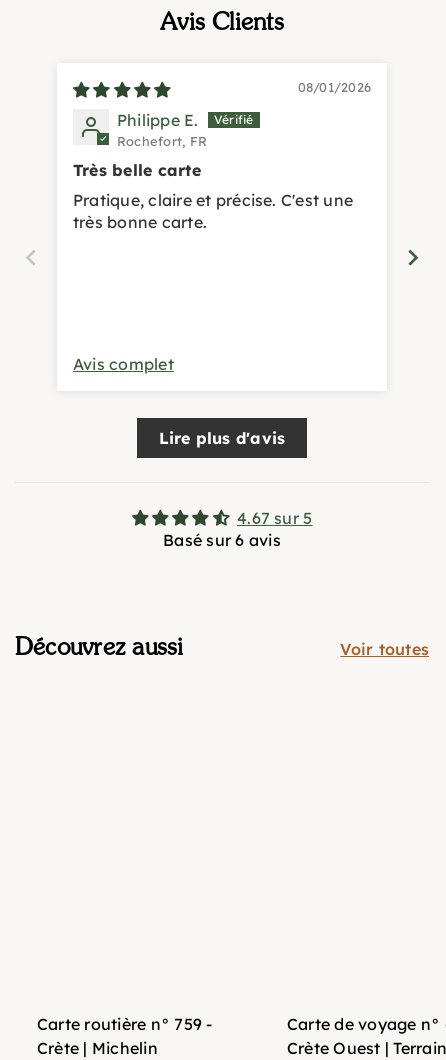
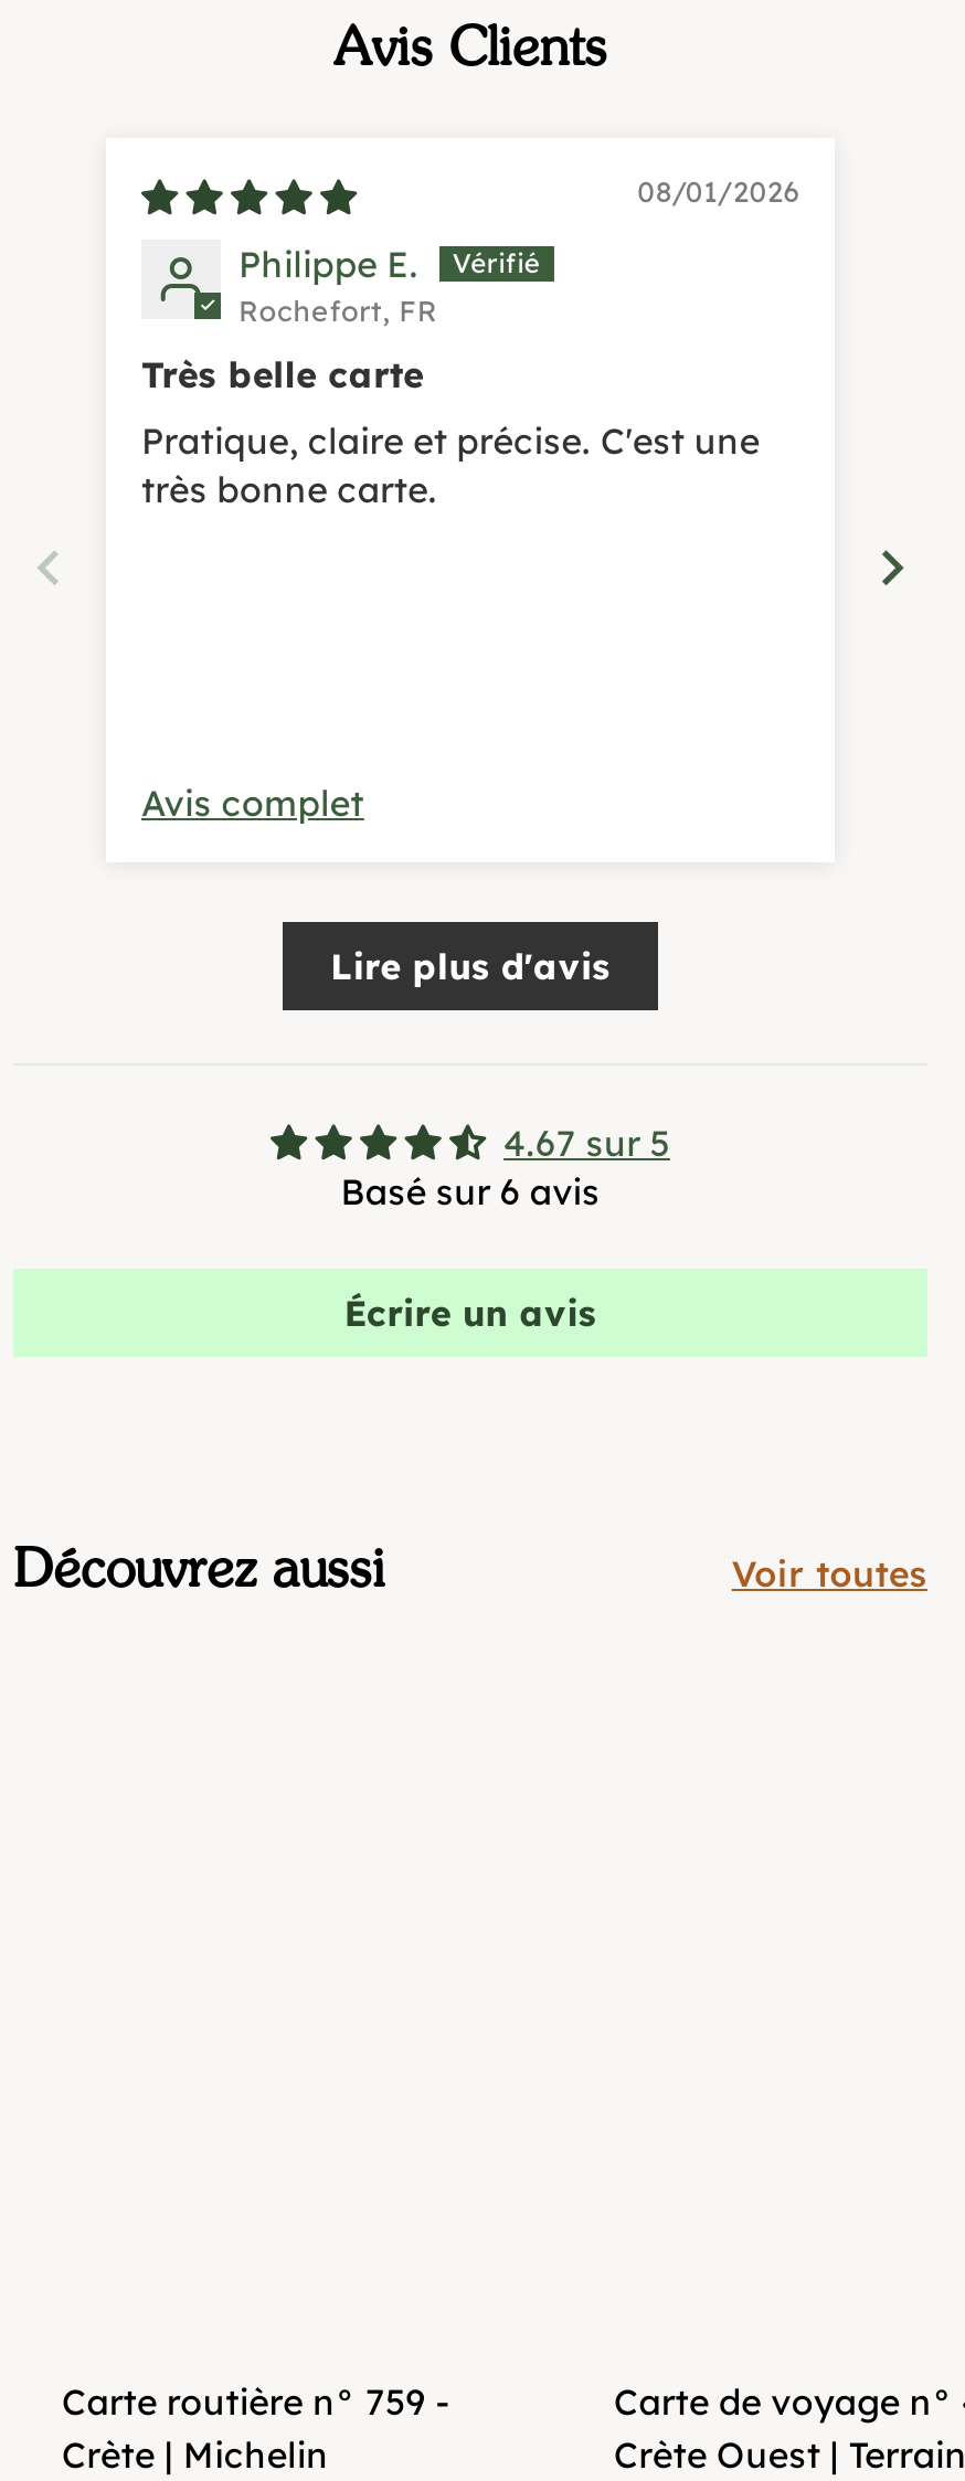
none -> [344,1290,597,1334] Écrire un avis

